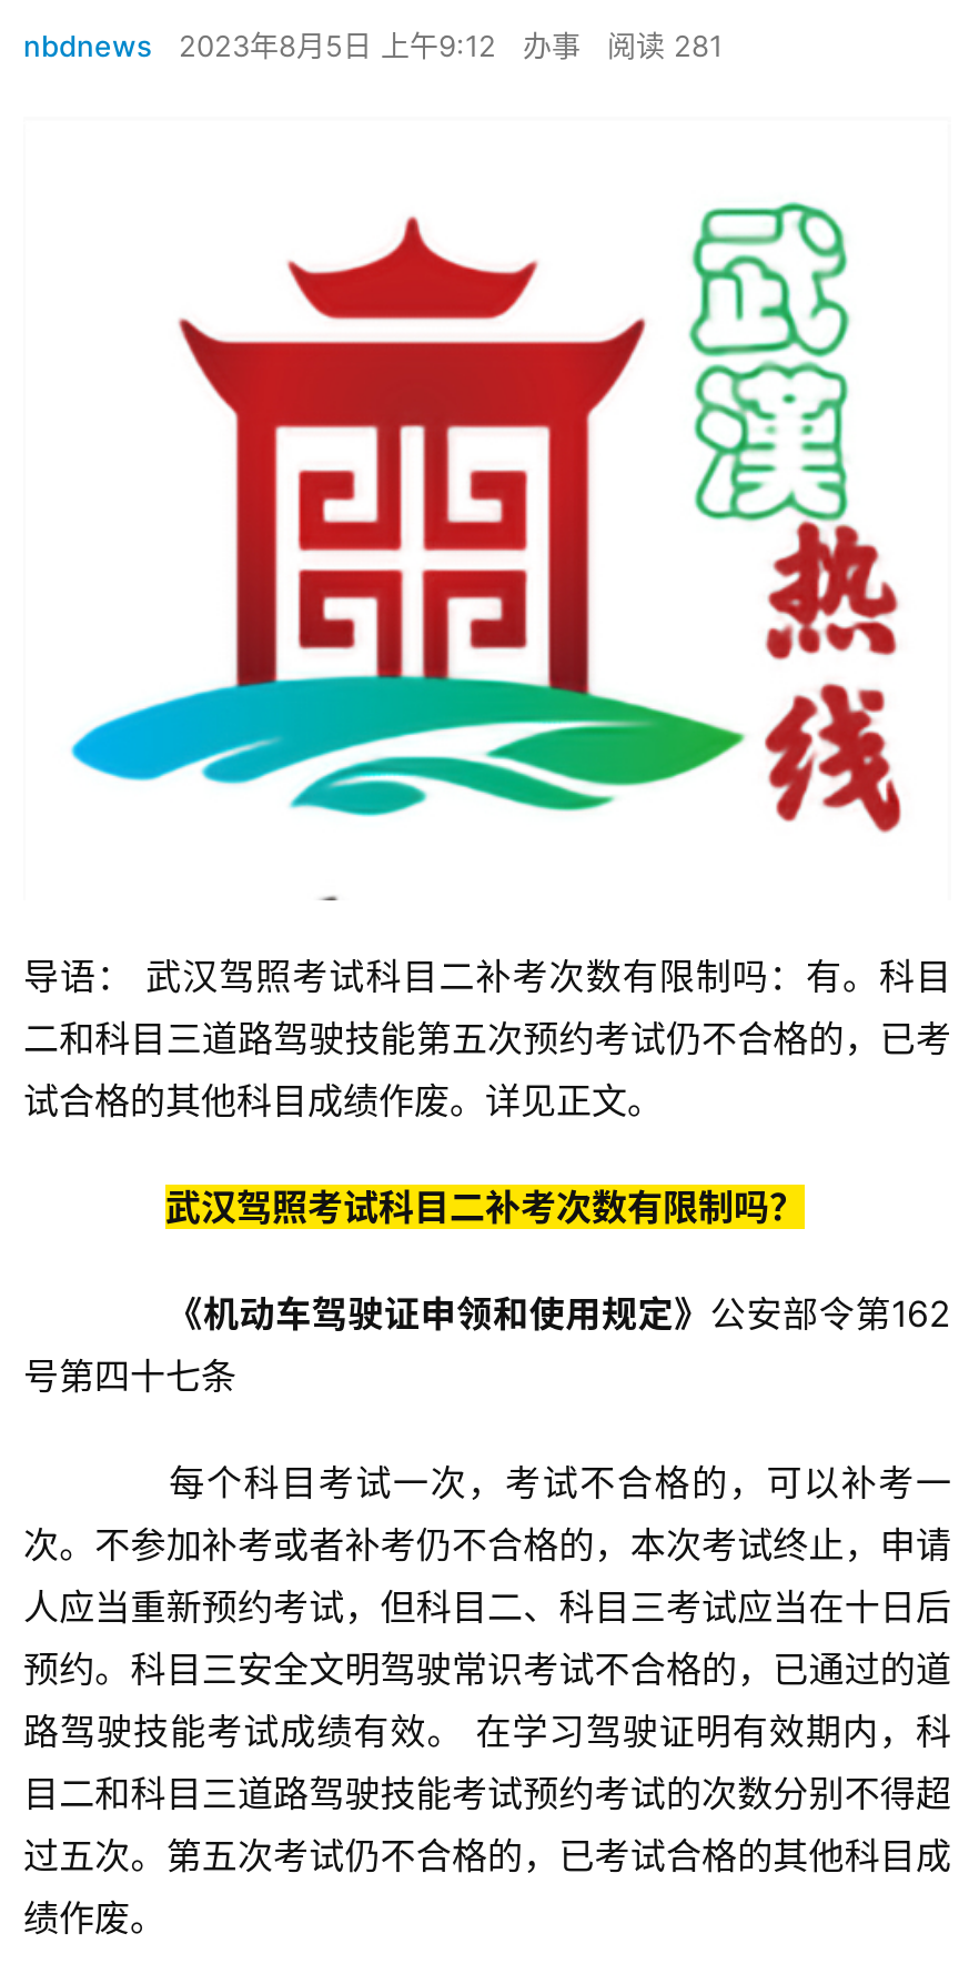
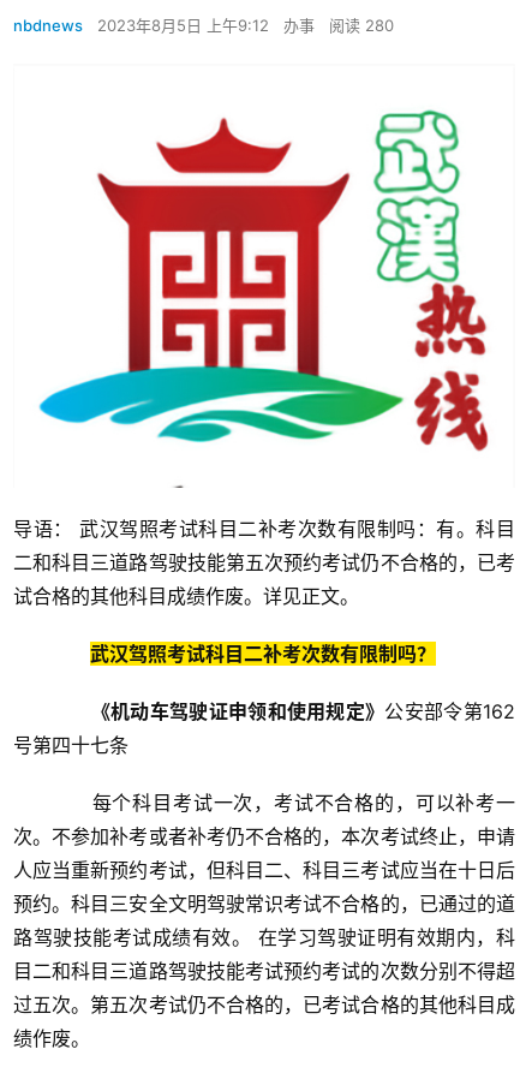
[23,28,723,64] nbdnews 2023年8月5日 上午9:12 办事 阅读 281 -> [13,16,394,35] nbdnews 2023年8月5日 上午9:12 办事 阅读 280

